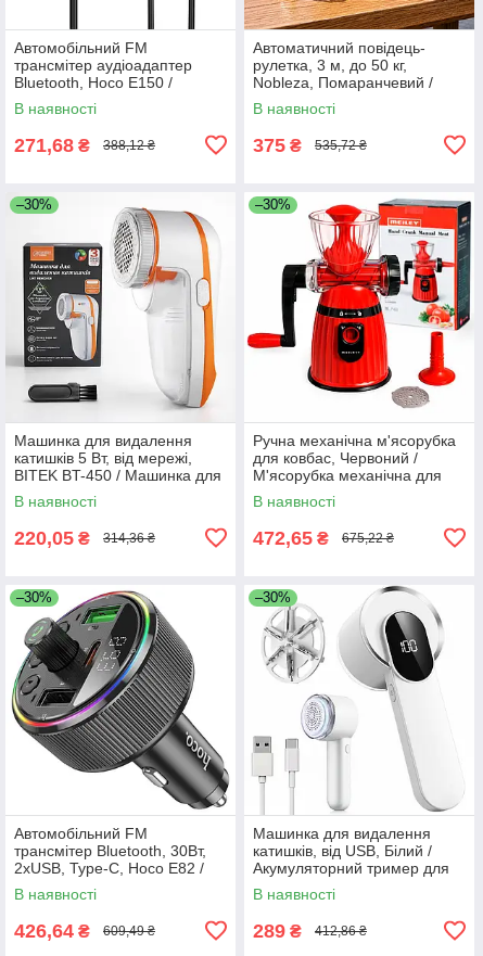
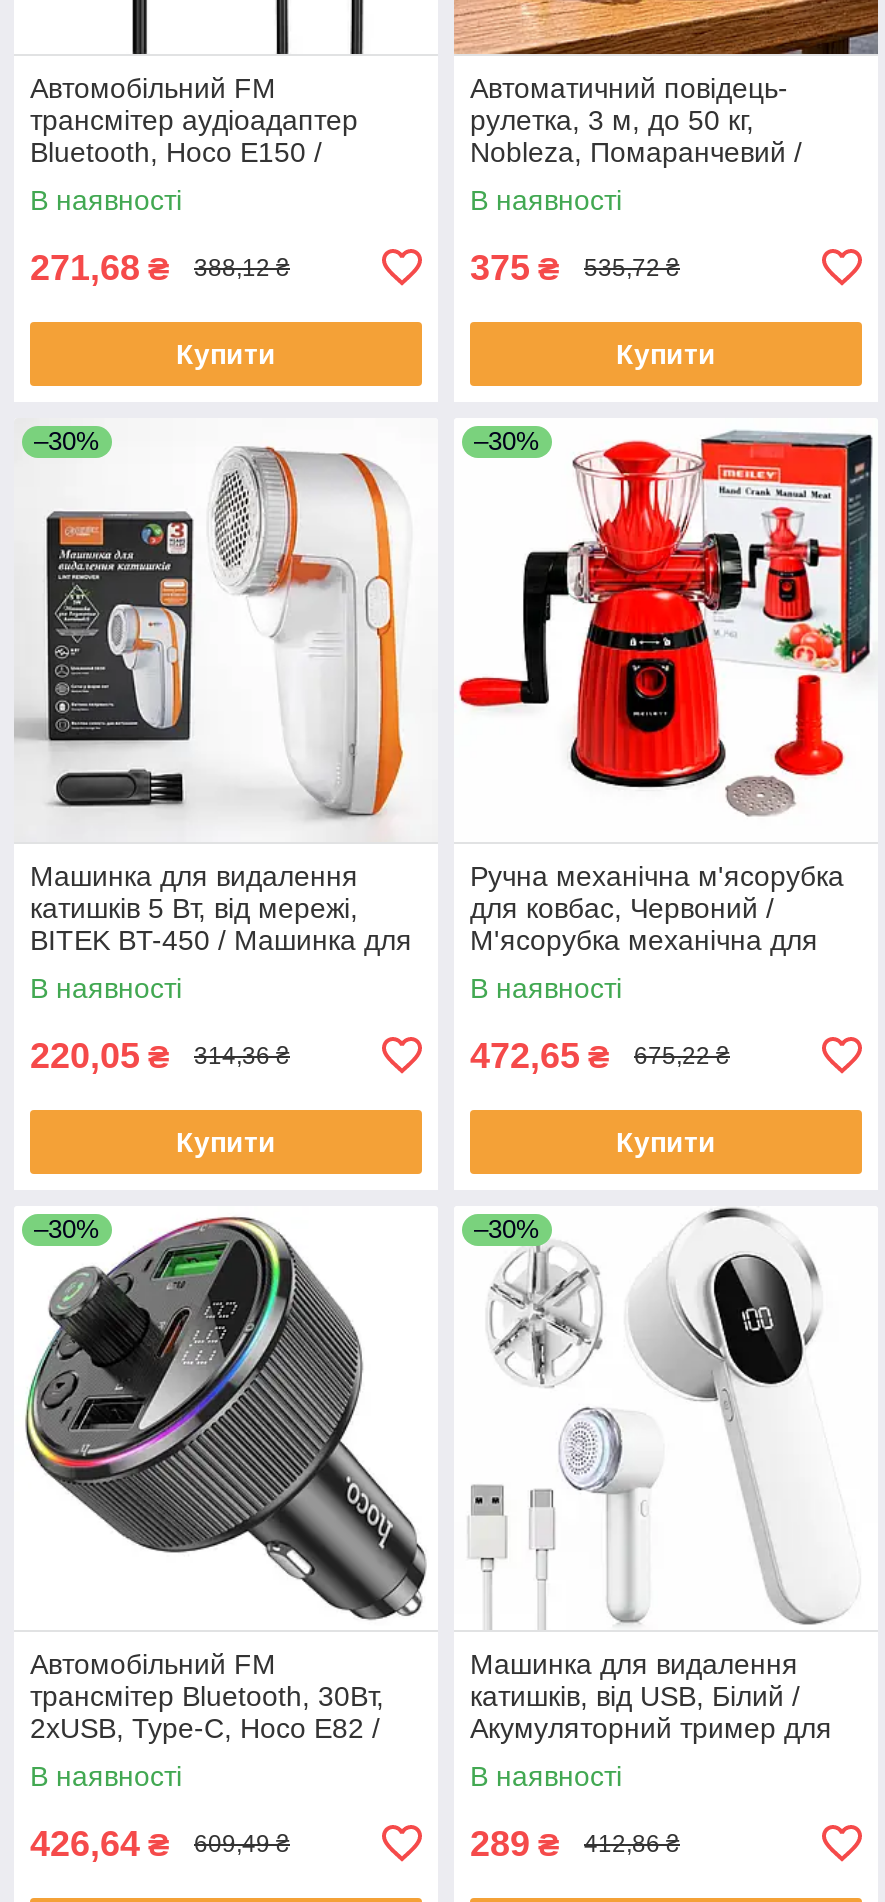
none -> [176,338,276,370] Купити
none -> [616,338,716,370] Купити
none -> [176,1126,276,1158] Купити
none -> [616,1126,716,1158] Купити

